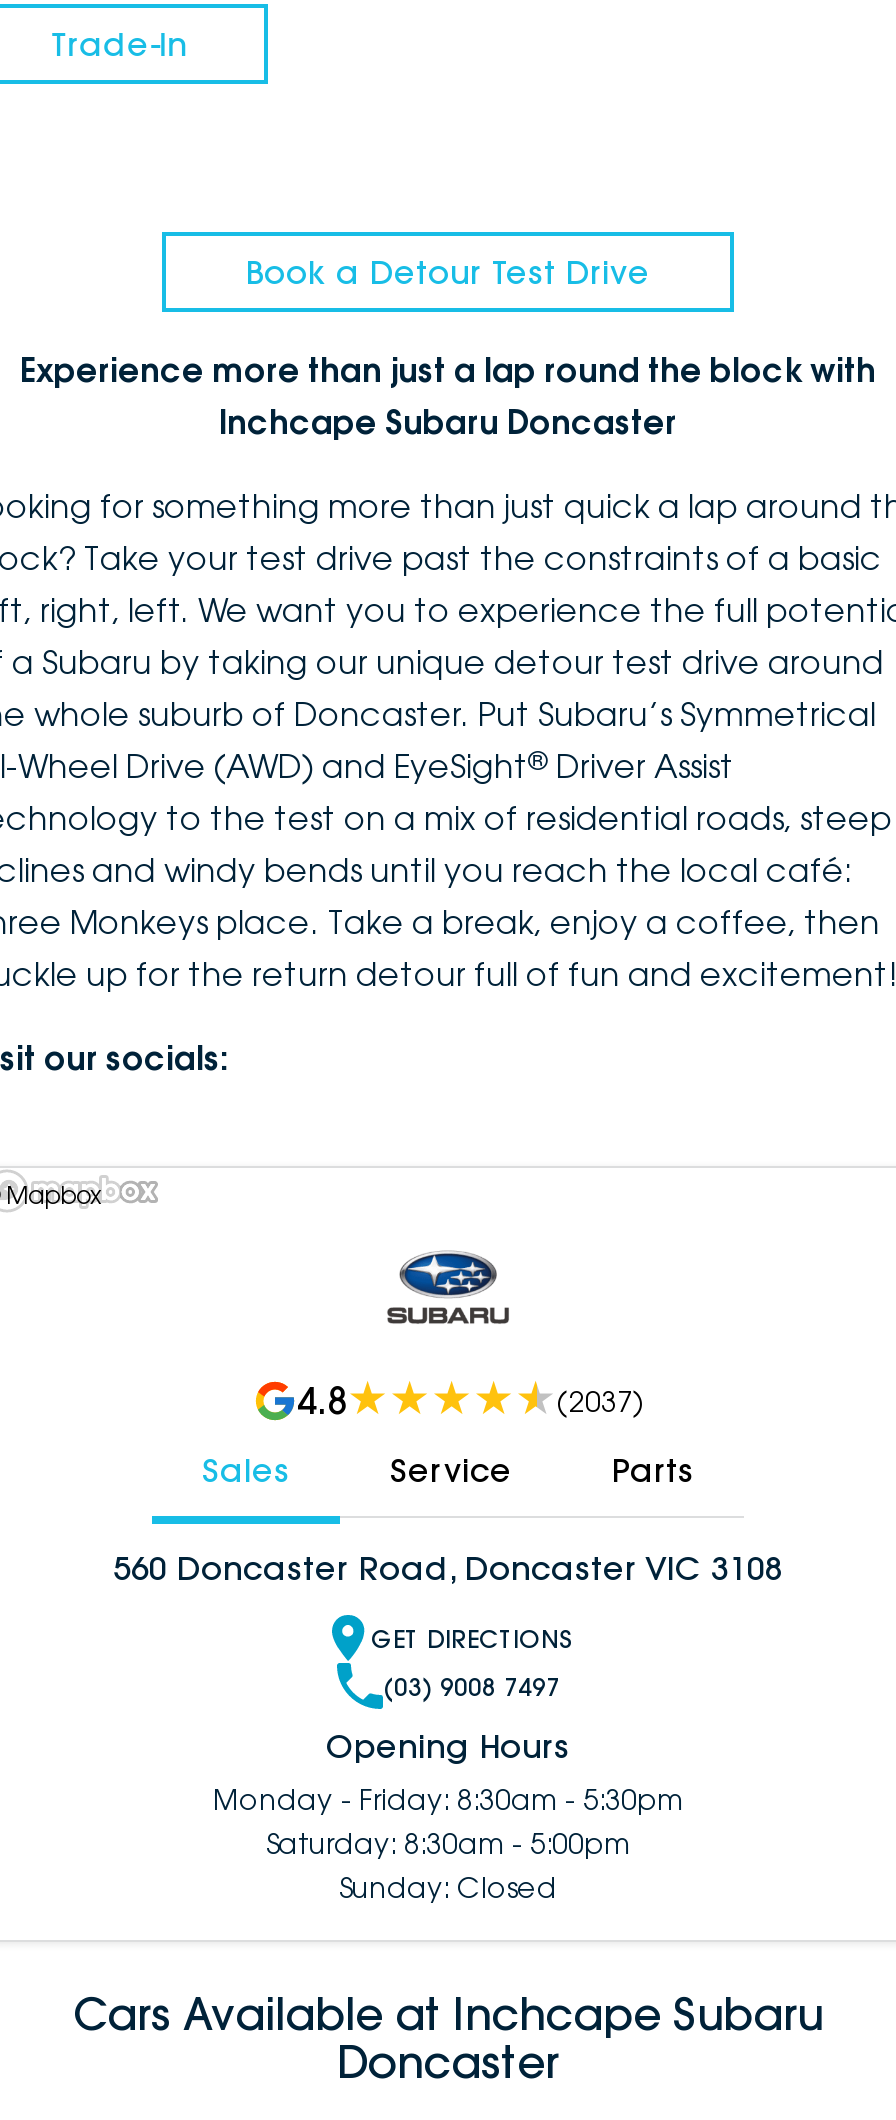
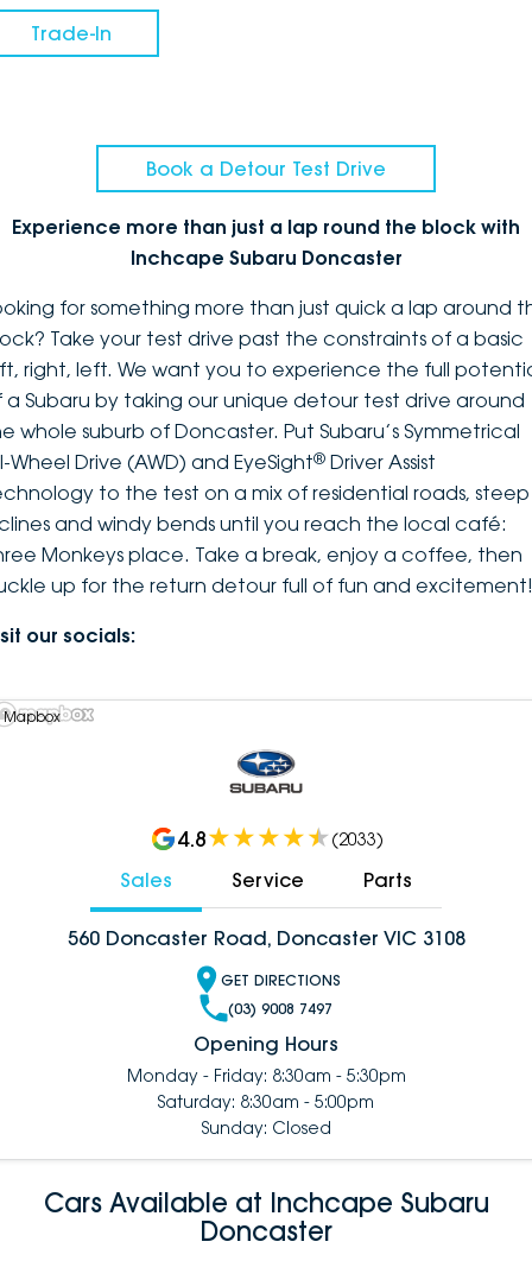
[557,1384,645,1418] (2037) -> [331,829,383,849] (2033)

